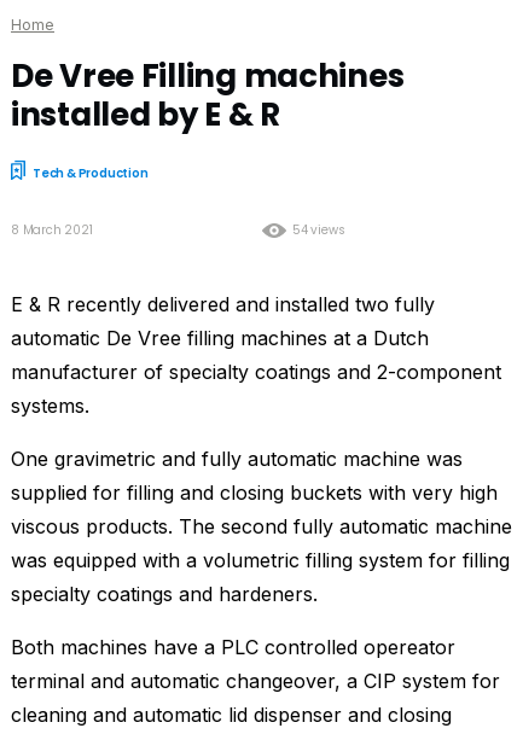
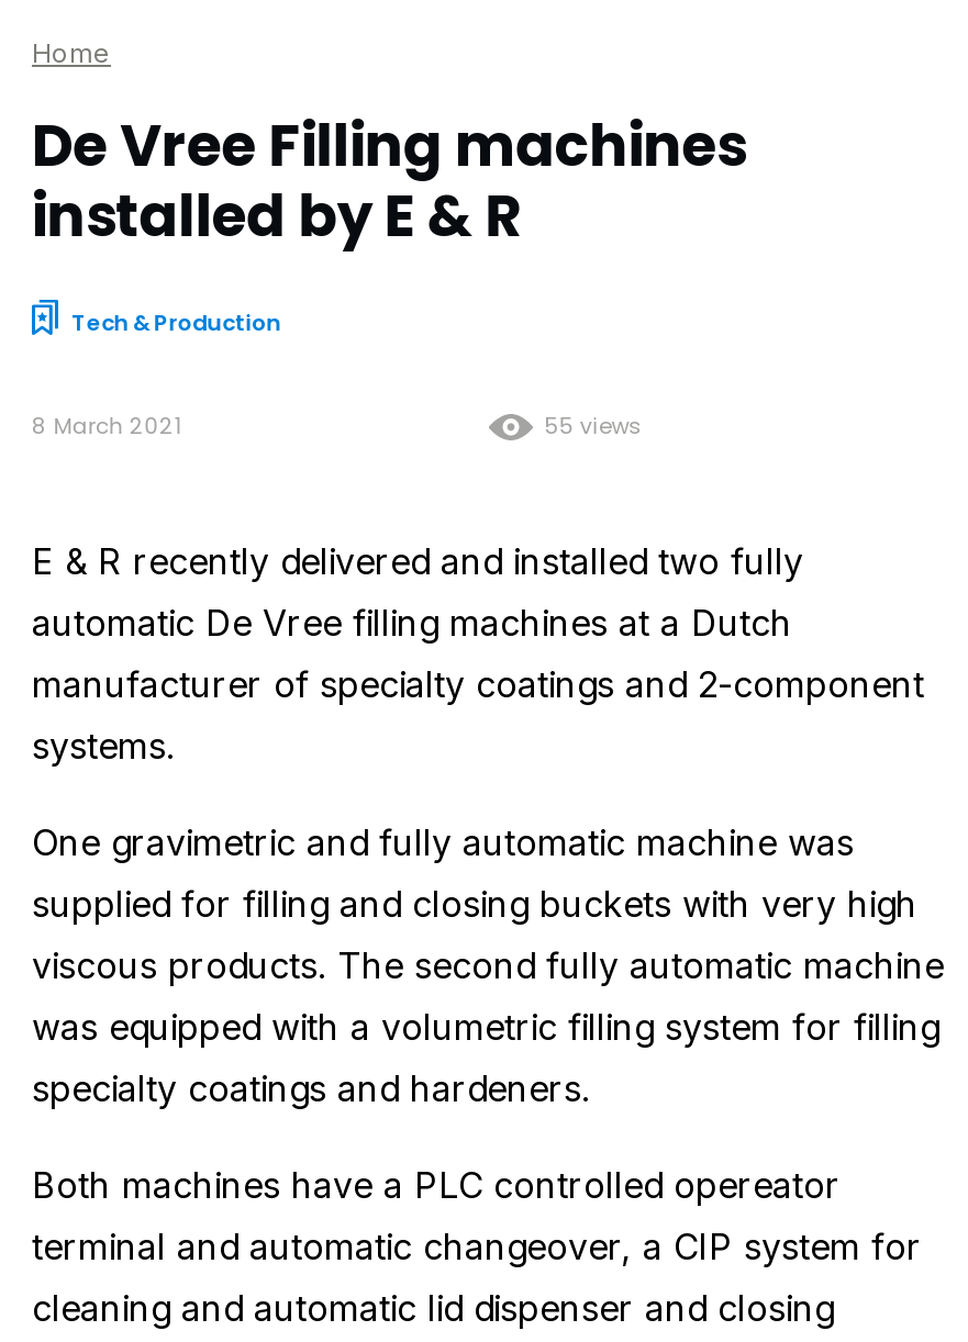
[292,221,345,239] 54 views -> [544,410,641,443] 55 views

